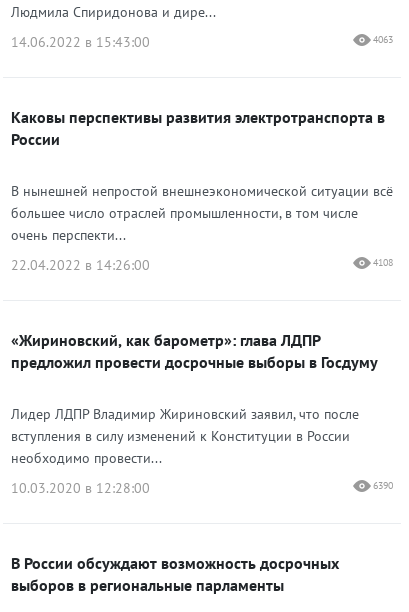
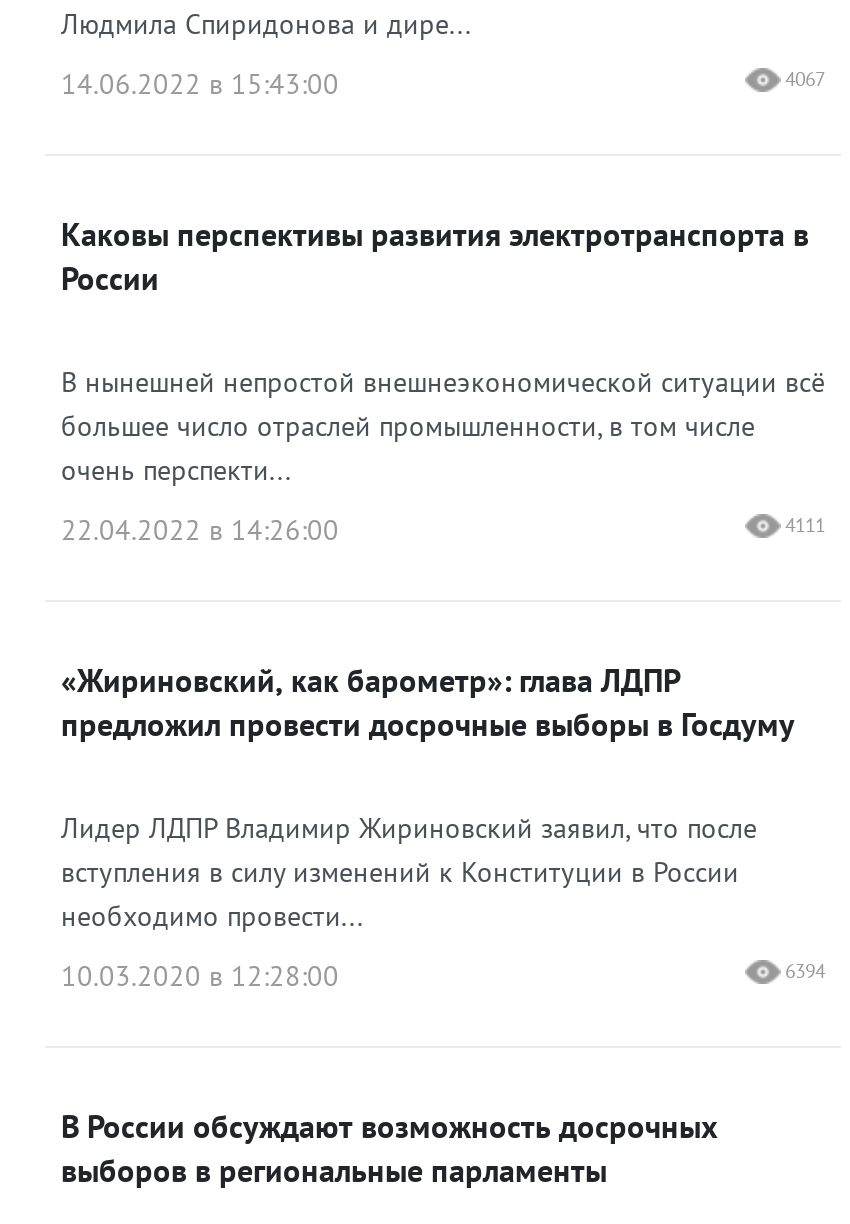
[373,33,393,46] 4063 -> [785,66,825,92] 4067
[373,256,393,269] 4108 -> [785,512,825,538] 4111
[373,479,393,492] 6390 -> [785,958,825,984] 6394

